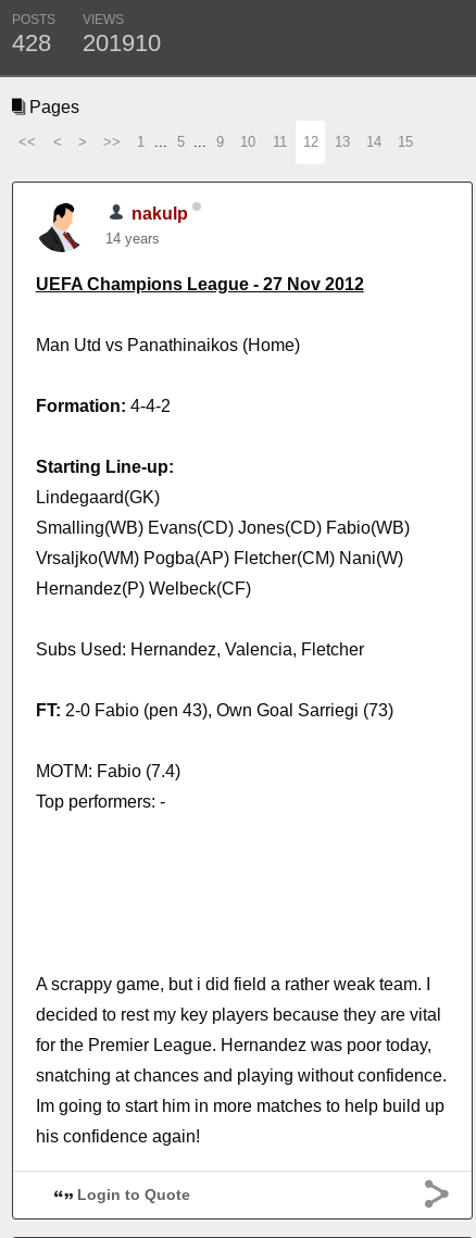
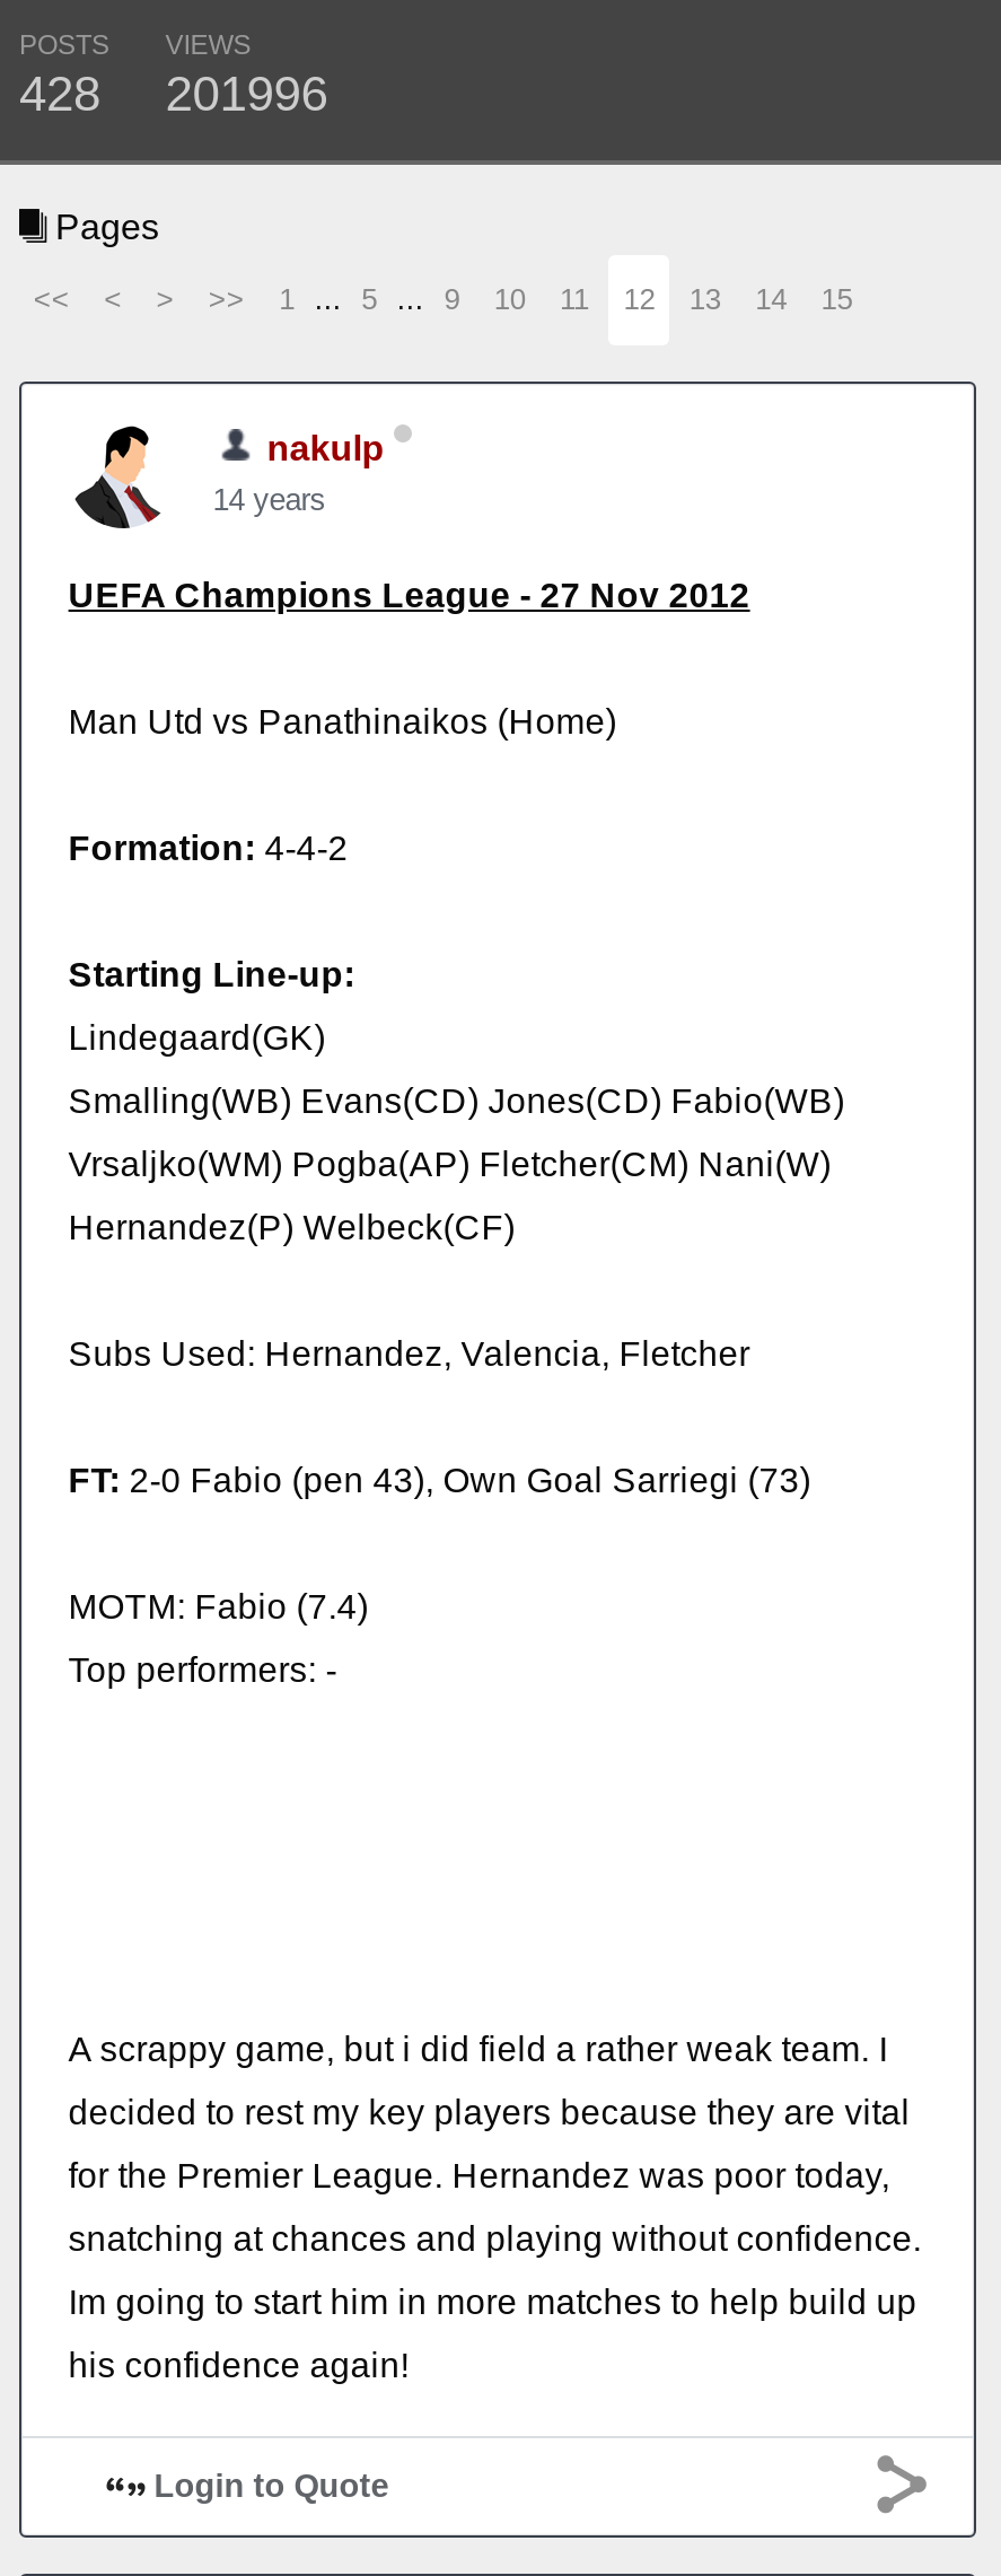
[12,29,161,57] 428 201910 -> [19,66,328,122] 428 201996

